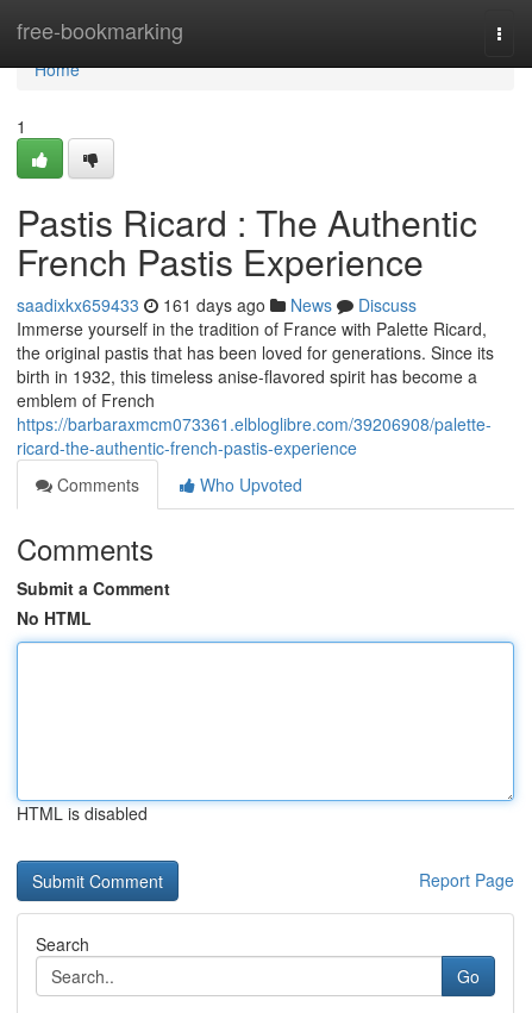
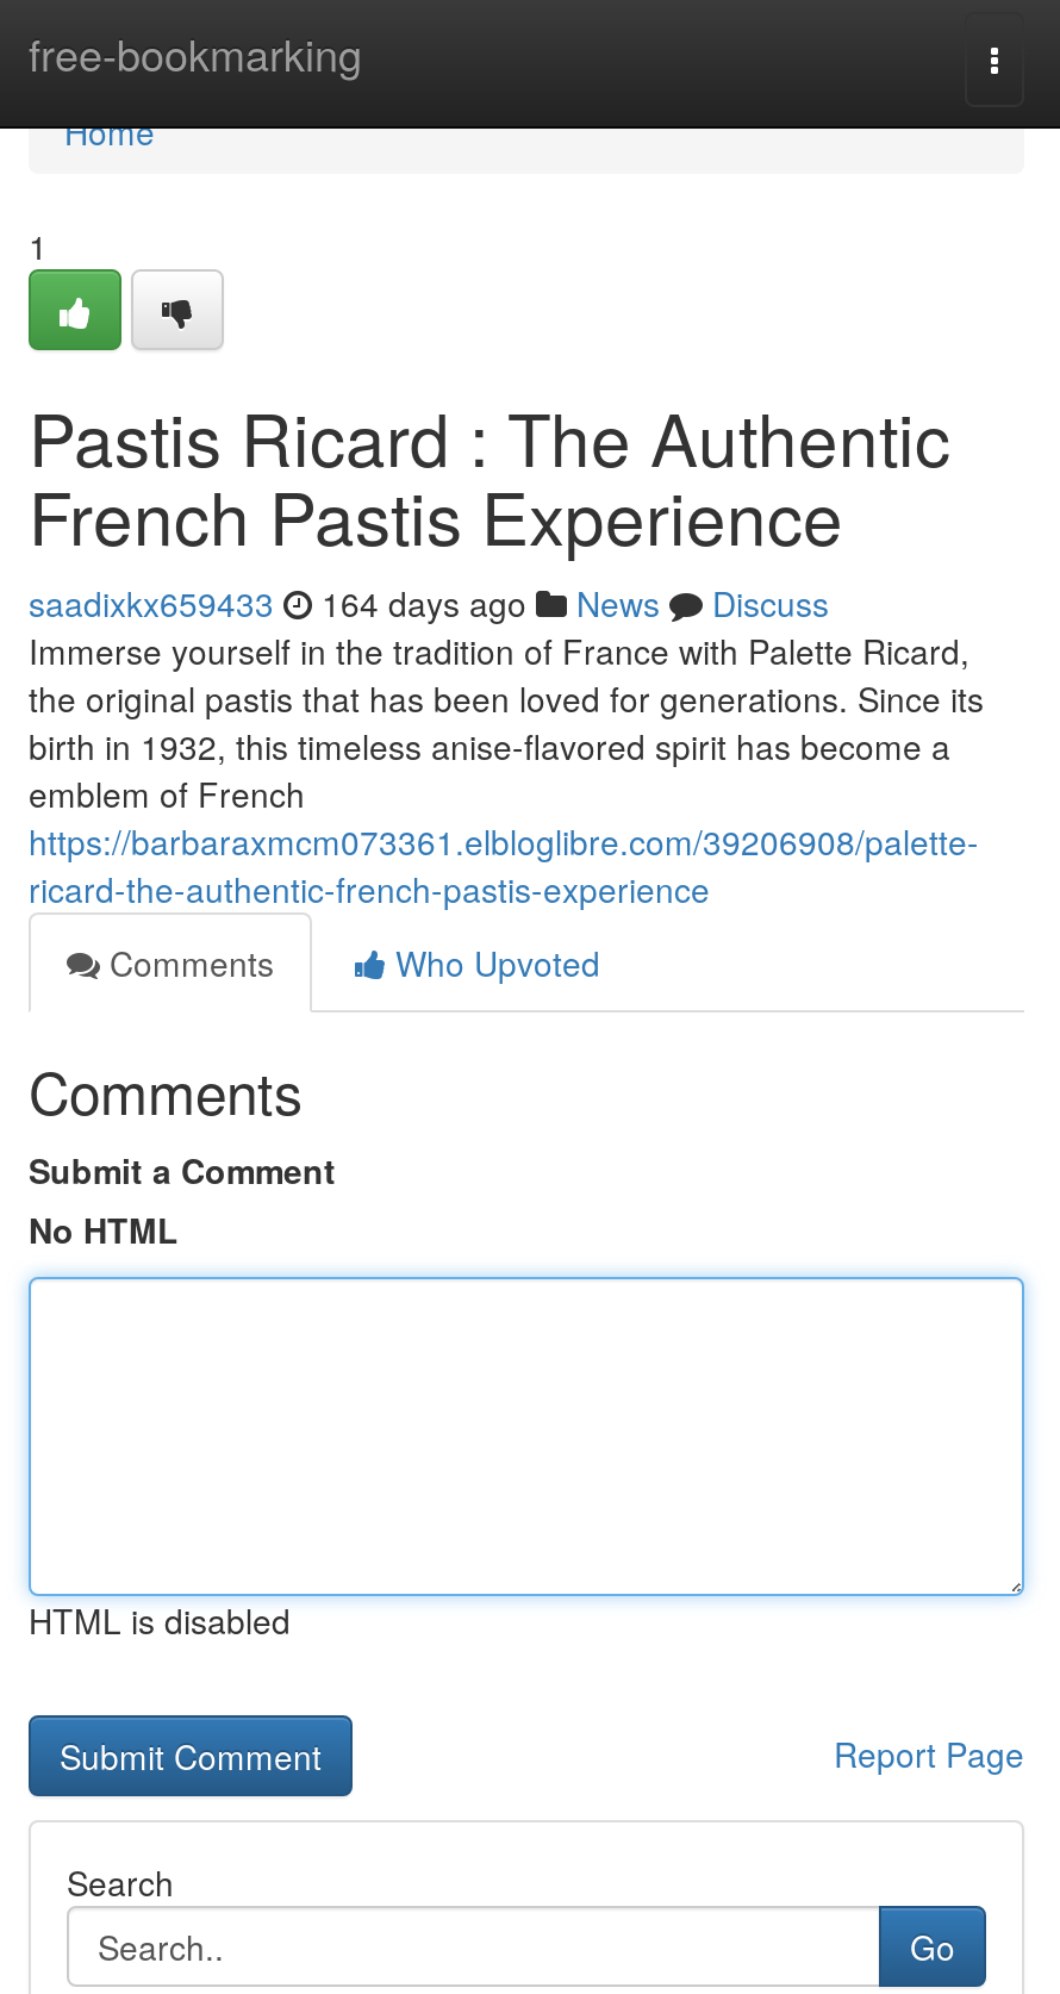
[17,293,417,317] saadixkx659433 161 days ago News Discuss -> [29,579,829,627] saadixkx659433 164 days ago News Discuss

